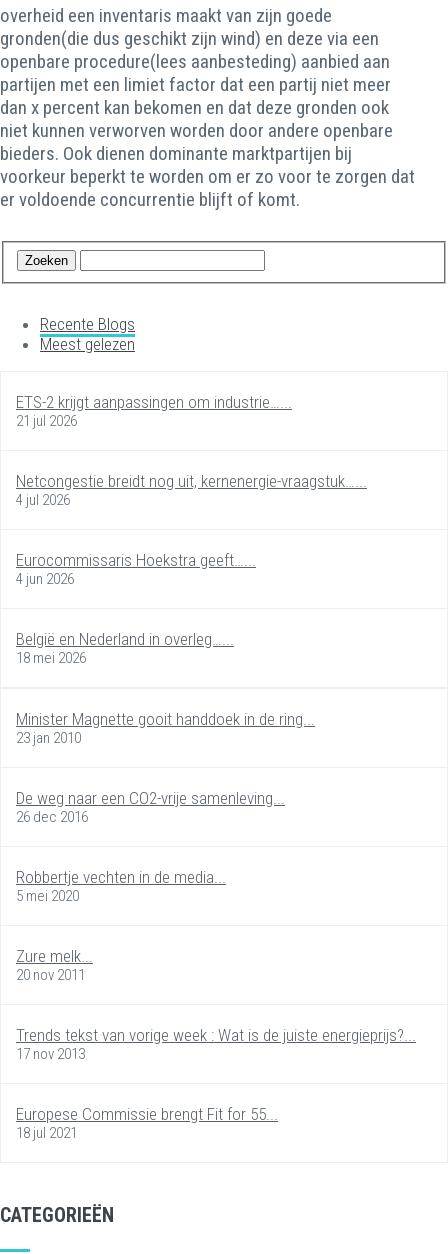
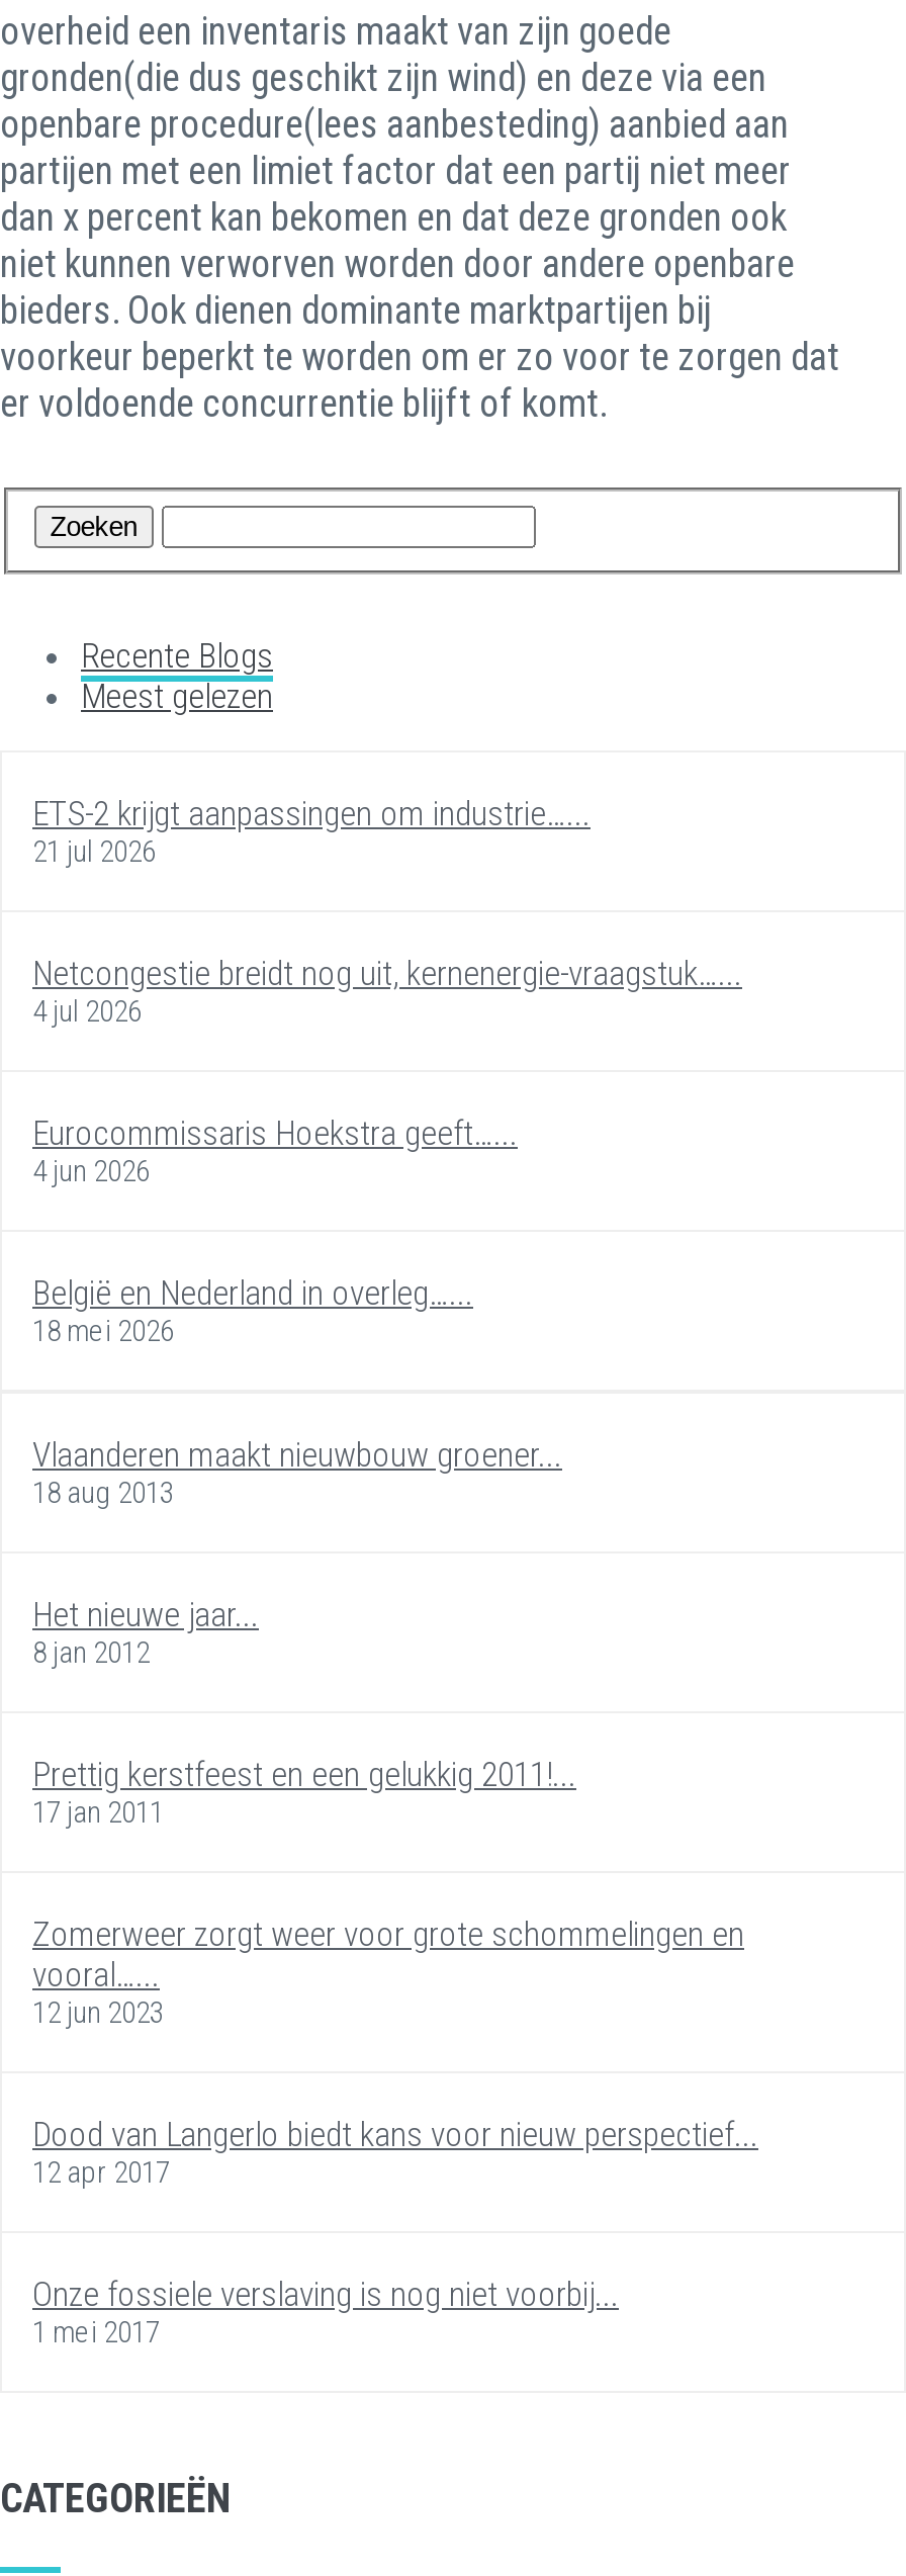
[16,709,315,747] Minister Magnette gooit handdoek in de ring... | 23 jan 2010 -> [32,1433,562,1510] Vlaanderen maakt nieuwbouw groener... | 18 aug 2013
[16,788,285,826] De weg naar een CO2-vrije samenleving... | 26 dec 2016 -> [32,1593,259,1670] Het nieuwe jaar... | 8 jan 2012
[16,867,226,905] Robbertje vechten in de media... | 5 mei 2020 -> [32,1753,576,1830] Prettig kerstfeest en een gelukkig 2011!... | 17 jan 2011
[16,946,93,984] Zure melk... | 20 nov 2011 -> [32,1913,744,2030] Zomerweer zorgt weer voor grote schommelingen en | vooral…... | 12 jun 2023
[16,1025,416,1063] Trends tekst van vorige week : Wat is de juiste energieprijs?... | 17 nov 2013 -> [32,2113,758,2190] Dood van Langerlo biedt kans voor nieuw perspectief... | 12 apr 2017
[16,1104,278,1142] Europese Commissie brengt Fit for 55... | 18 jul 2021 -> [32,2273,619,2350] Onze fossiele verslaving is nog niet voorbij... | 1 mei 2017

